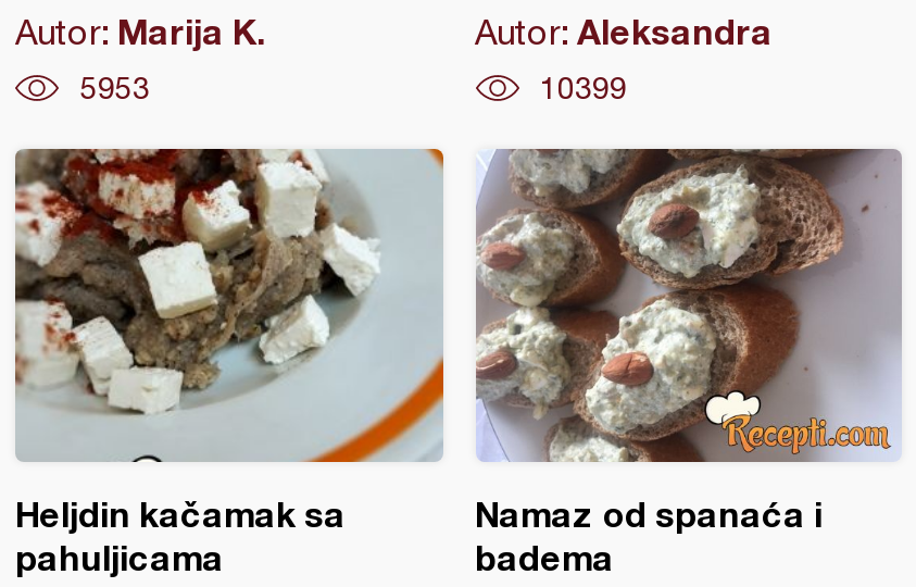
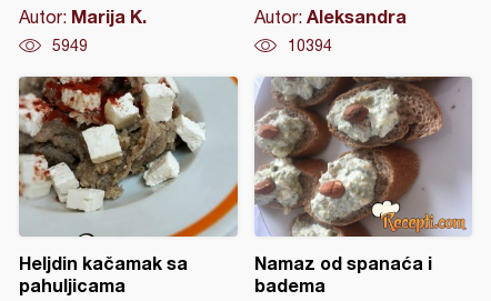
[80,71,150,105] 5953 -> [52,37,88,54] 5949
[540,71,627,105] 10399 -> [287,37,332,54] 10394

